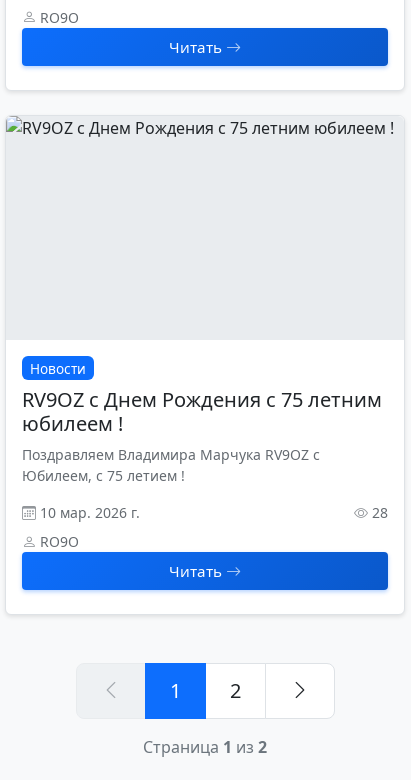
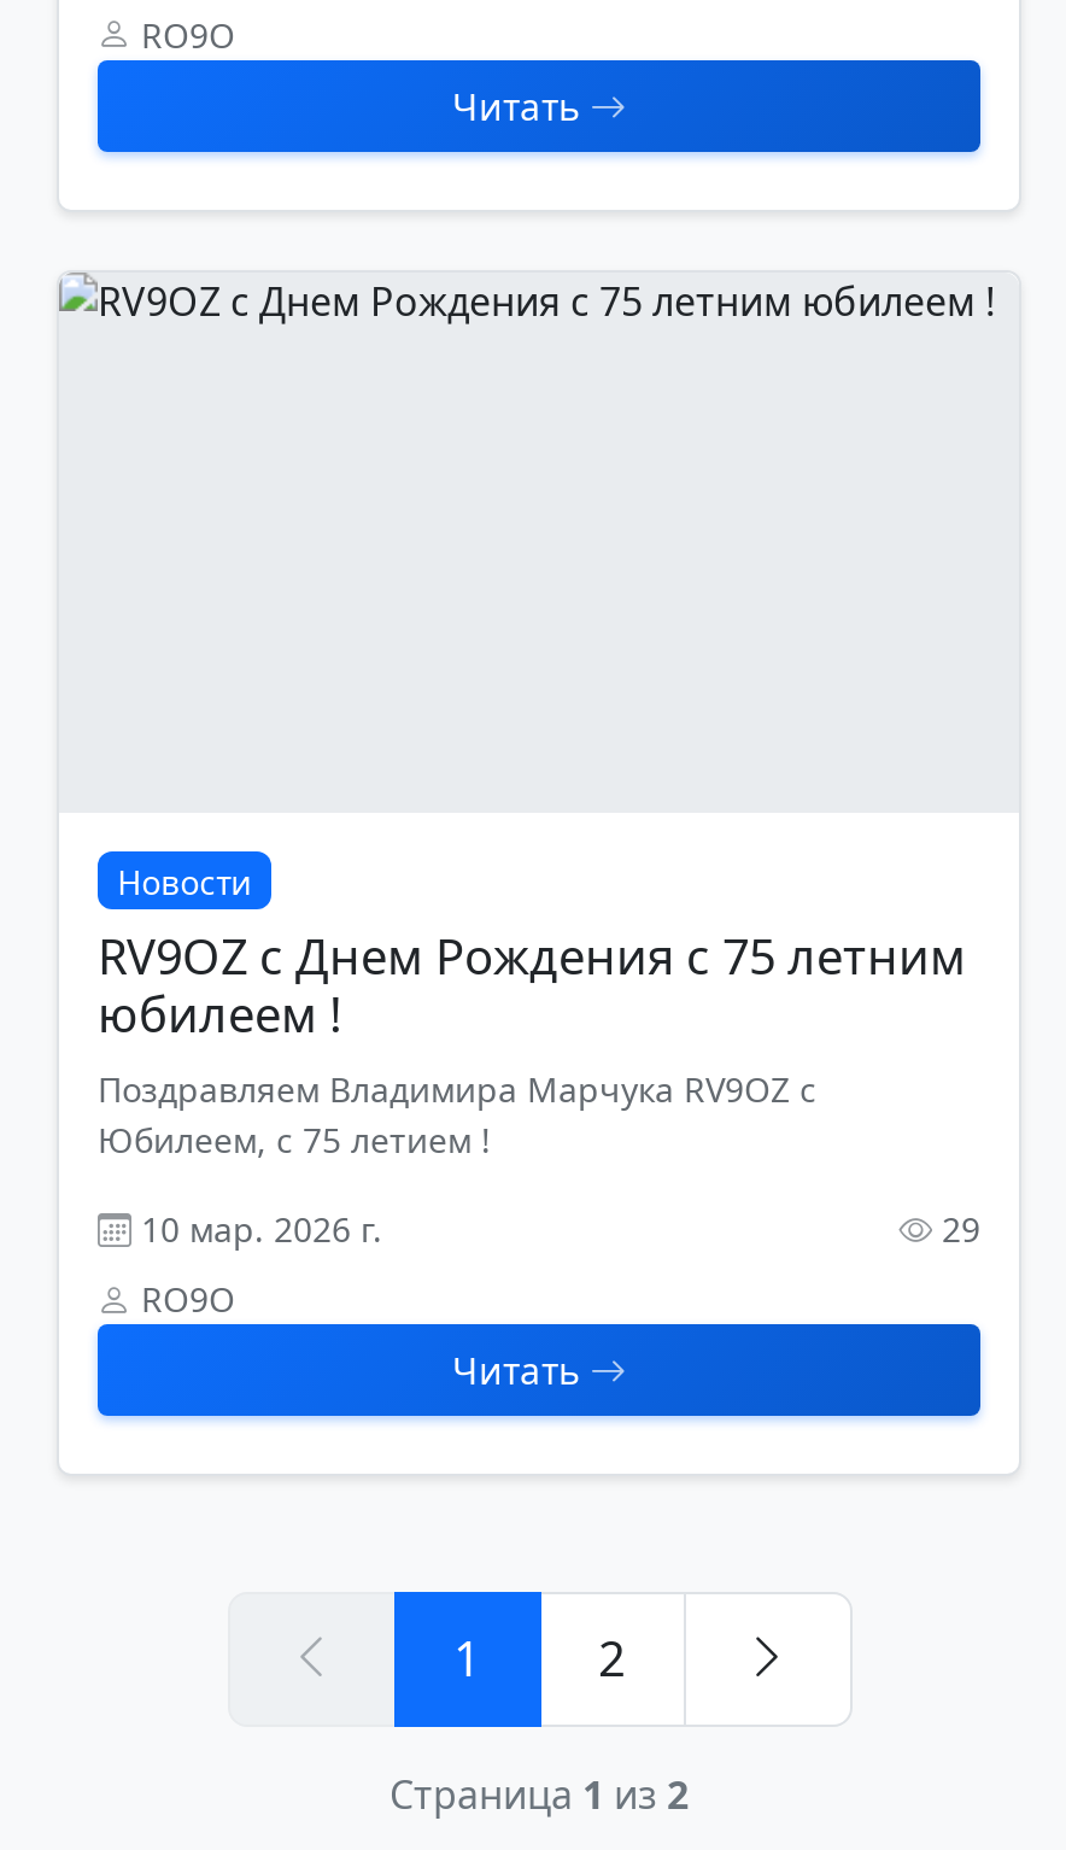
[372,503,388,522] 28 -> [942,1206,980,1252] 29

